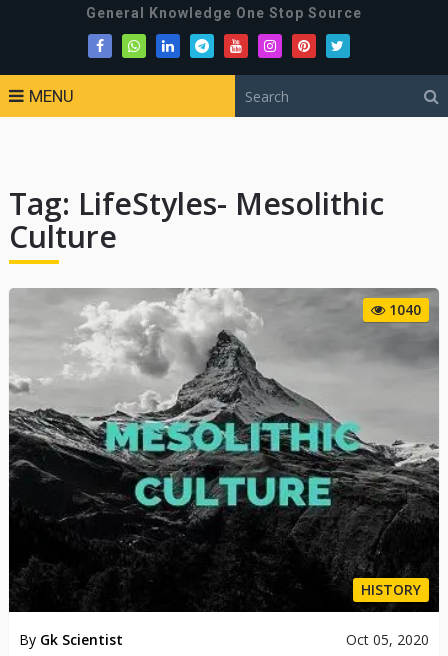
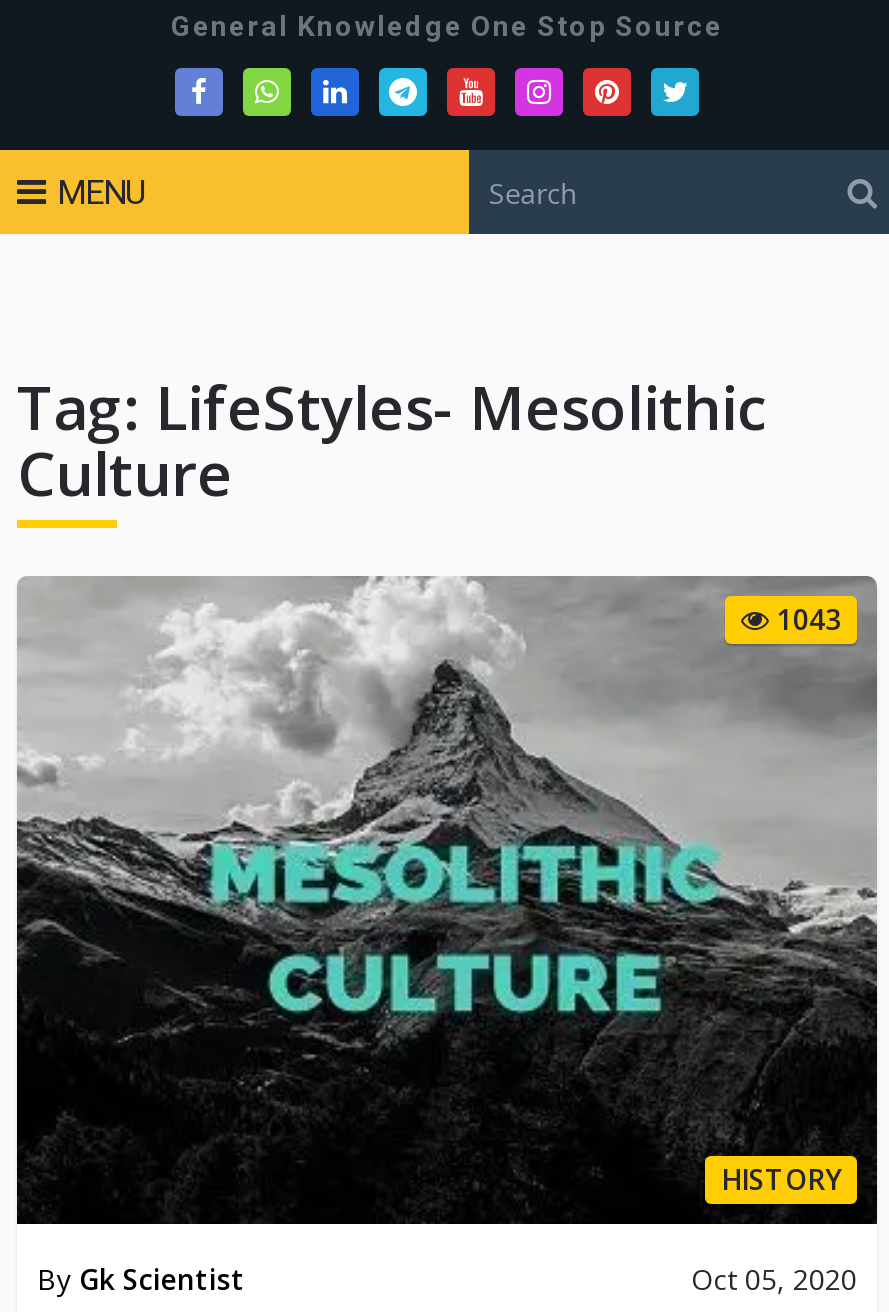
[385,300,421,319] 1040 -> [769,600,841,638] 1043

